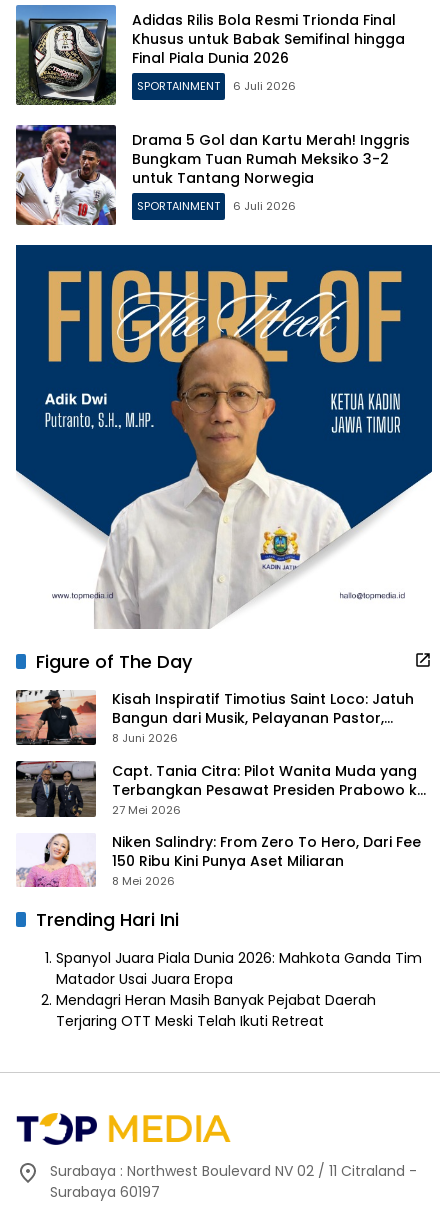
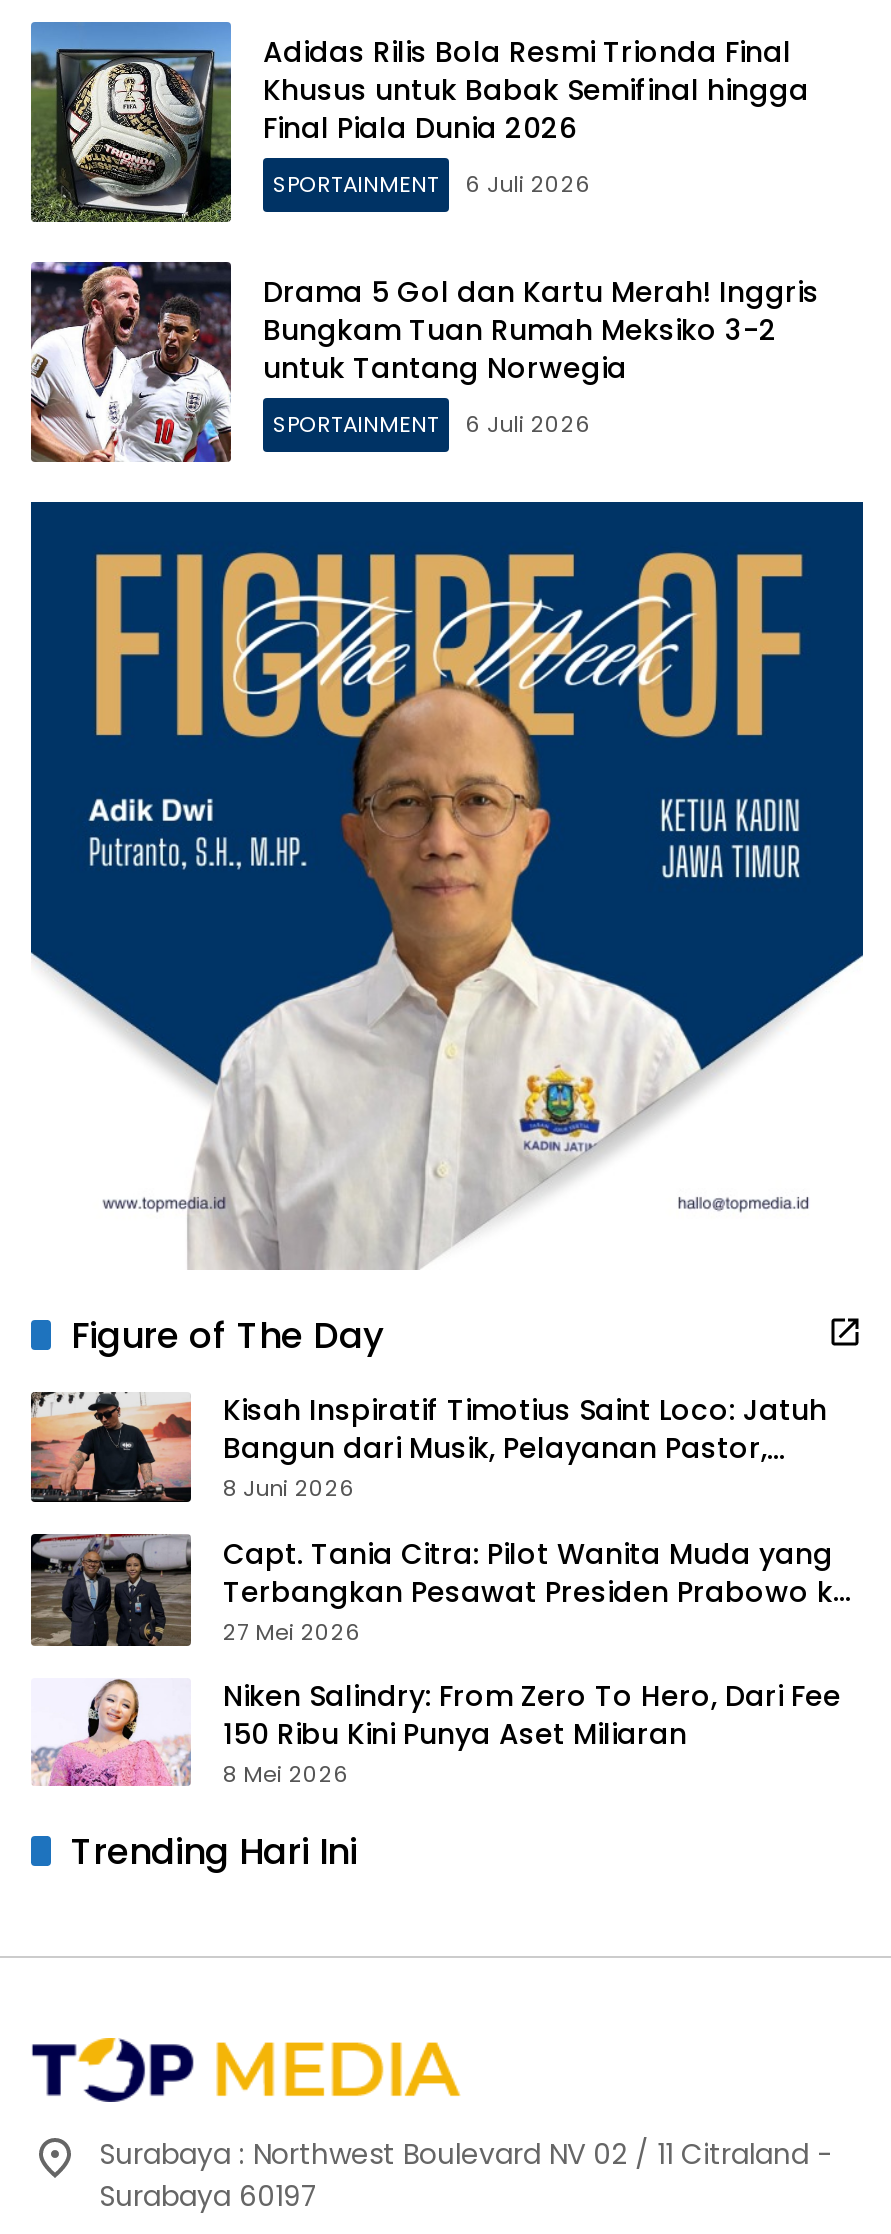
[56,948,422,1031] Spanyol Juara Piala Dunia 2026: Mahkota Ganda Tim | Matador Usai Juara Eropa | Mendagri Heran Masih Banyak Pejabat Daerah | Terjaring OTT Meski Telah Ikuti Retreat -> none

